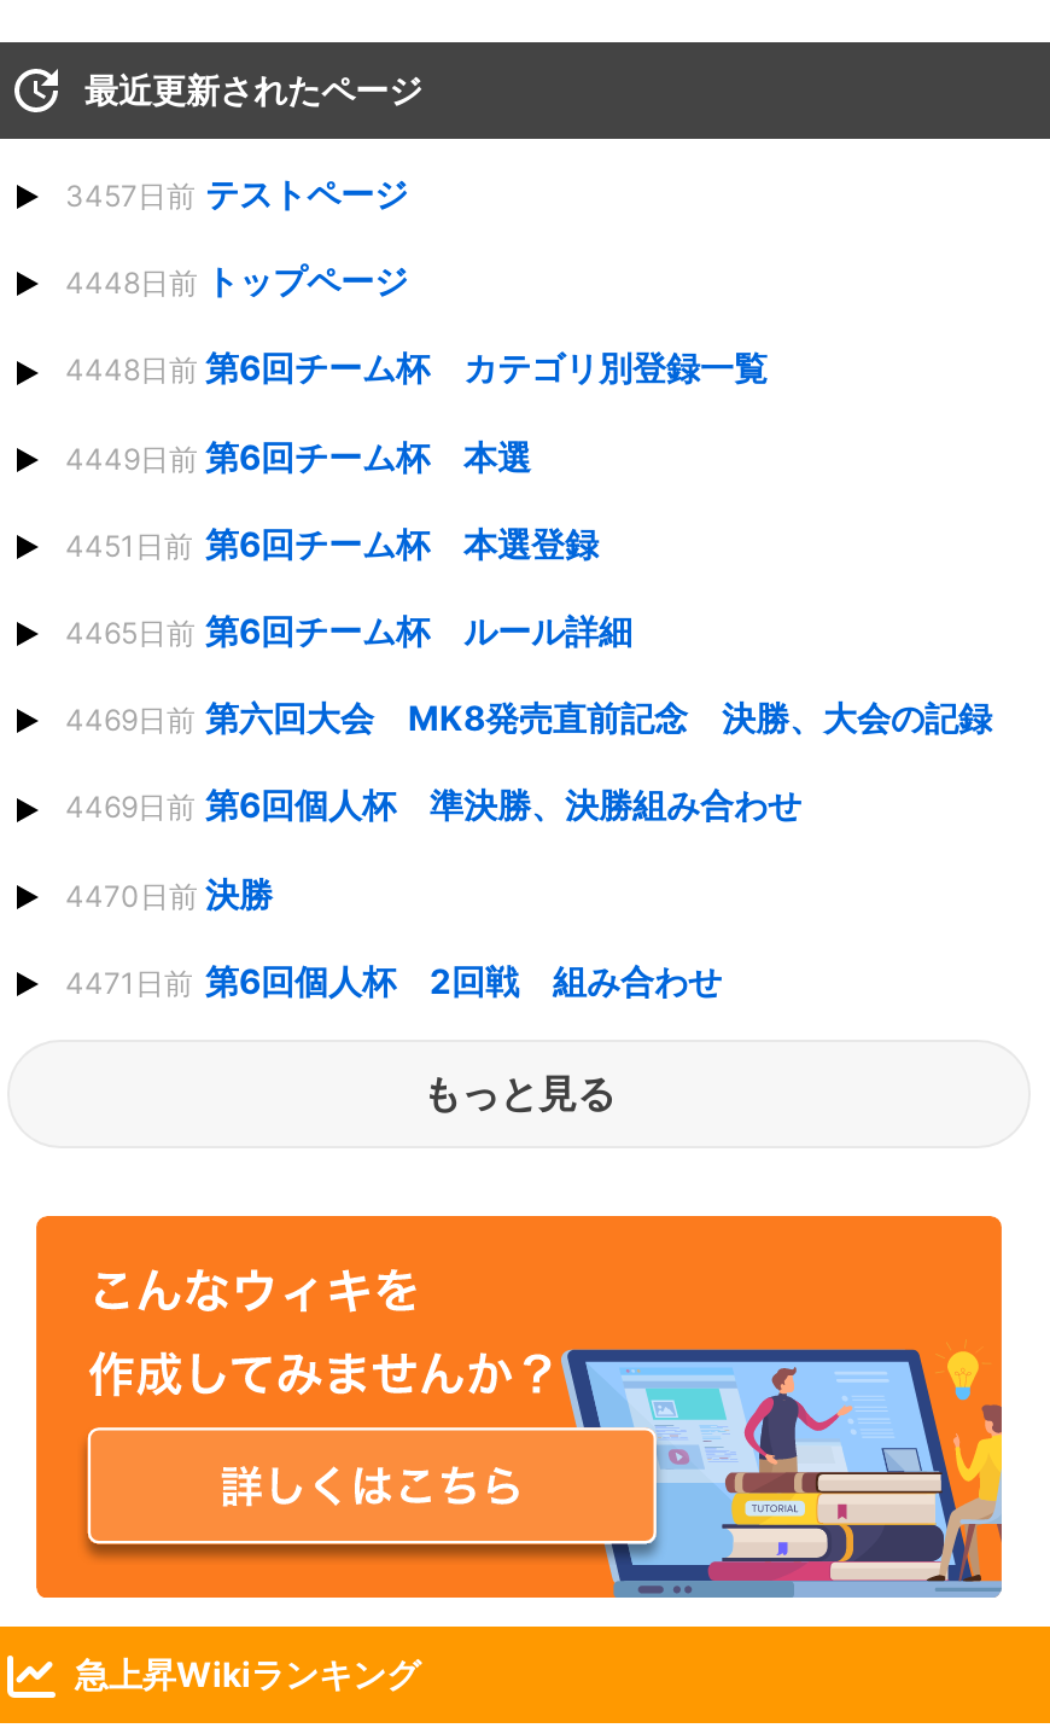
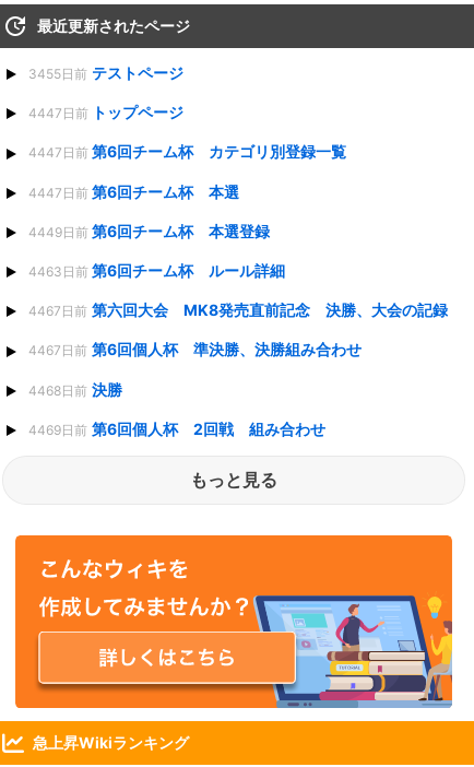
[65,173,408,214] 3457日前 テストページ -> [28,63,183,82] 3455日前 テストページ
[65,260,408,301] 4448日前 トップページ -> [28,103,183,121] 4447日前 トップページ
[65,348,768,389] 4448日前 第6回チーム杯 カテゴリ別登録一覧 -> [28,142,346,161] 4447日前 第6回チーム杯 カテゴリ別登録一覧
[65,435,531,476] 4449日前 第6回チーム杯 本選 -> [28,182,239,201] 4447日前 第6回チーム杯 本選
[65,522,599,563] 4451日前 第6回チーム杯 本選登録 -> [28,222,270,240] 4449日前 第6回チーム杯 本選登録
[65,610,632,651] 4465日前 第6回チーム杯 ルール詳細 -> [28,261,285,280] 4463日前 第6回チーム杯 ルール詳細
[65,697,992,738] 4469日前 第六回大会 MK8発売直前記念 決勝、大会の記録 -> [28,301,448,319] 4467日前 第六回大会 MK8発売直前記念 決勝、大会の記録
[65,784,801,825] 4469日前 第6回個人杯 準決勝、決勝組み合わせ -> [28,340,362,359] 4467日前 第6回個人杯 準決勝、決勝組み合わせ
[65,872,273,913] 4470日前 決勝 -> [28,380,122,398] 4468日前 決勝
[65,959,722,1000] 4471日前 第6回個人杯 2回戦 組み合わせ -> [28,419,325,438] 4469日前 第6回個人杯 2回戦 組み合わせ

